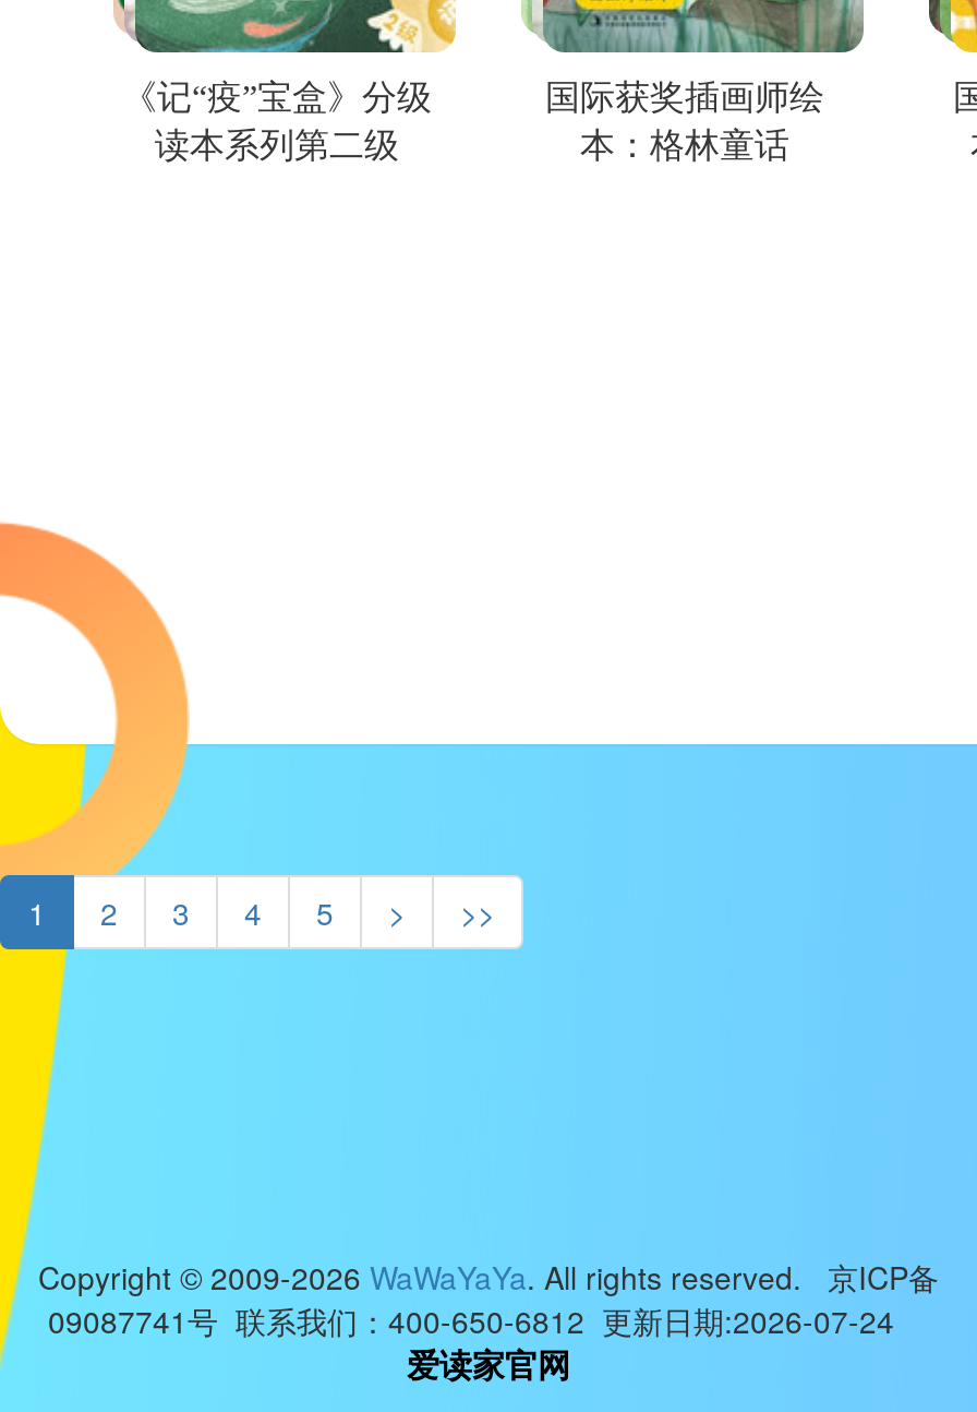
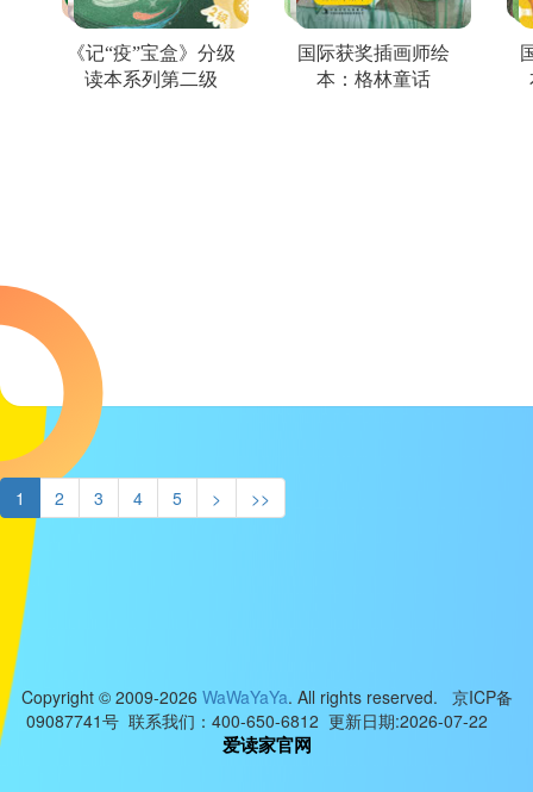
[48,1299,929,1342] 09087741号 联系我们：400-650-6812 更新日期:2026-07-24 -> [26,709,507,732] 09087741号 联系我们：400-650-6812 更新日期:2026-07-22

